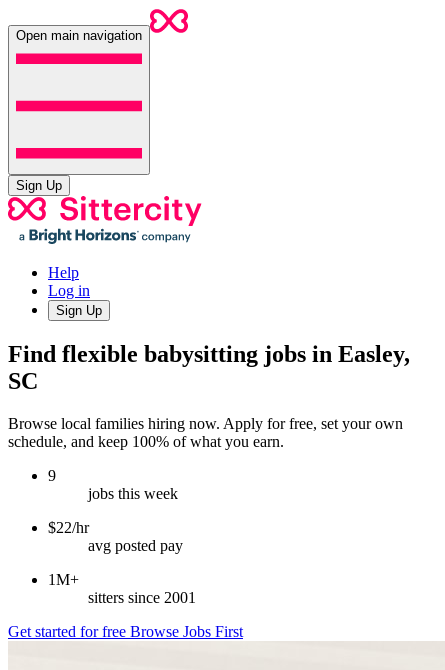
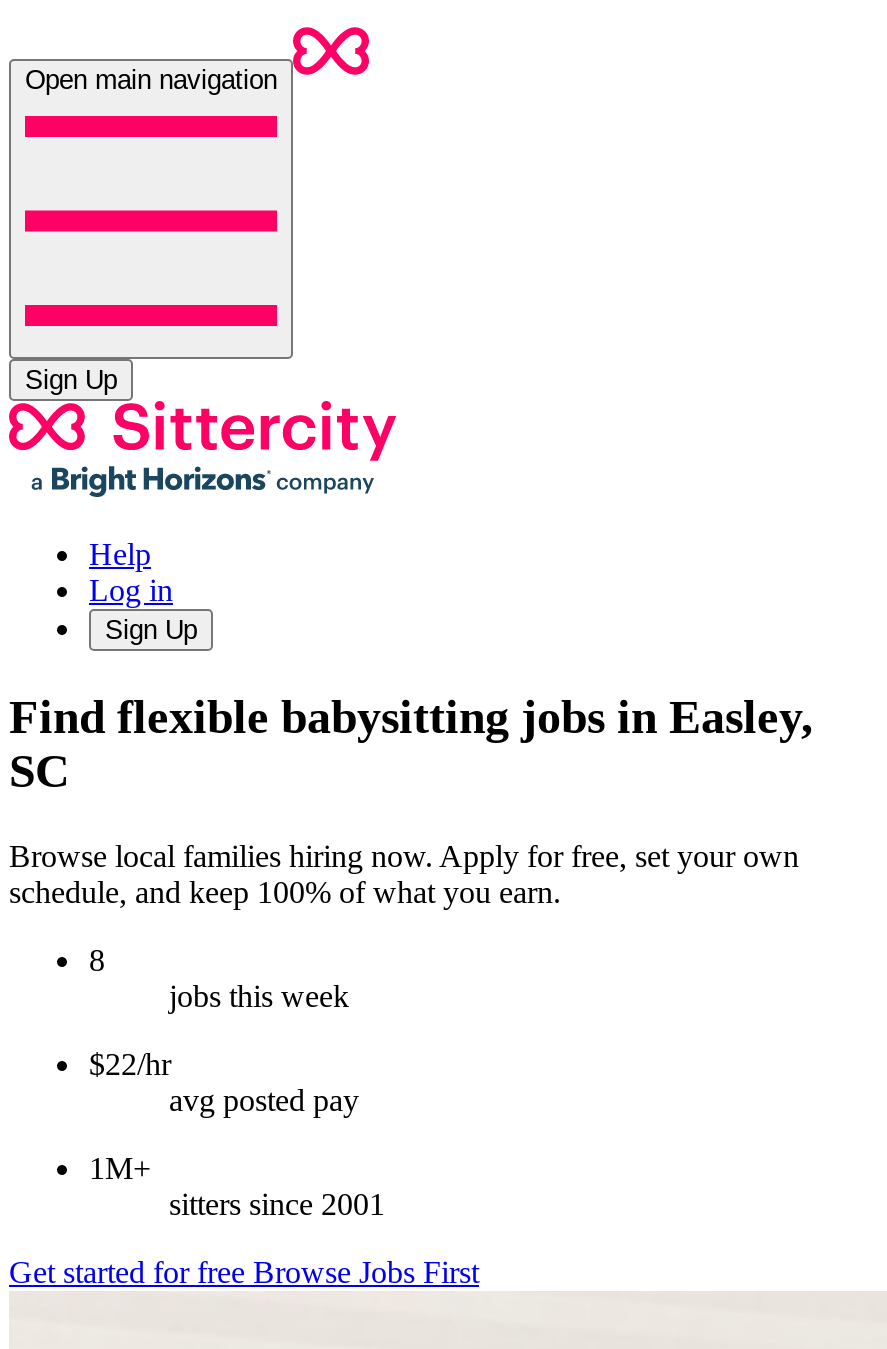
[48,467,56,484] 9 -> [89,943,105,977] 8

